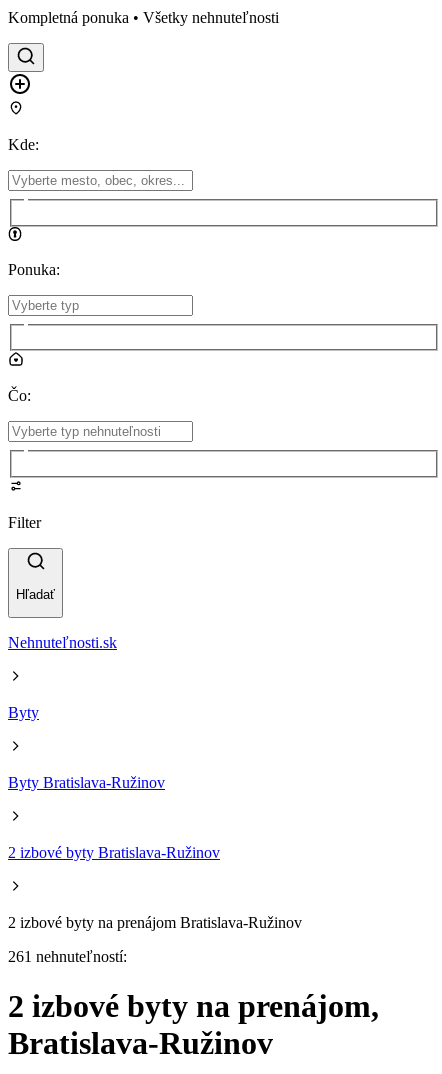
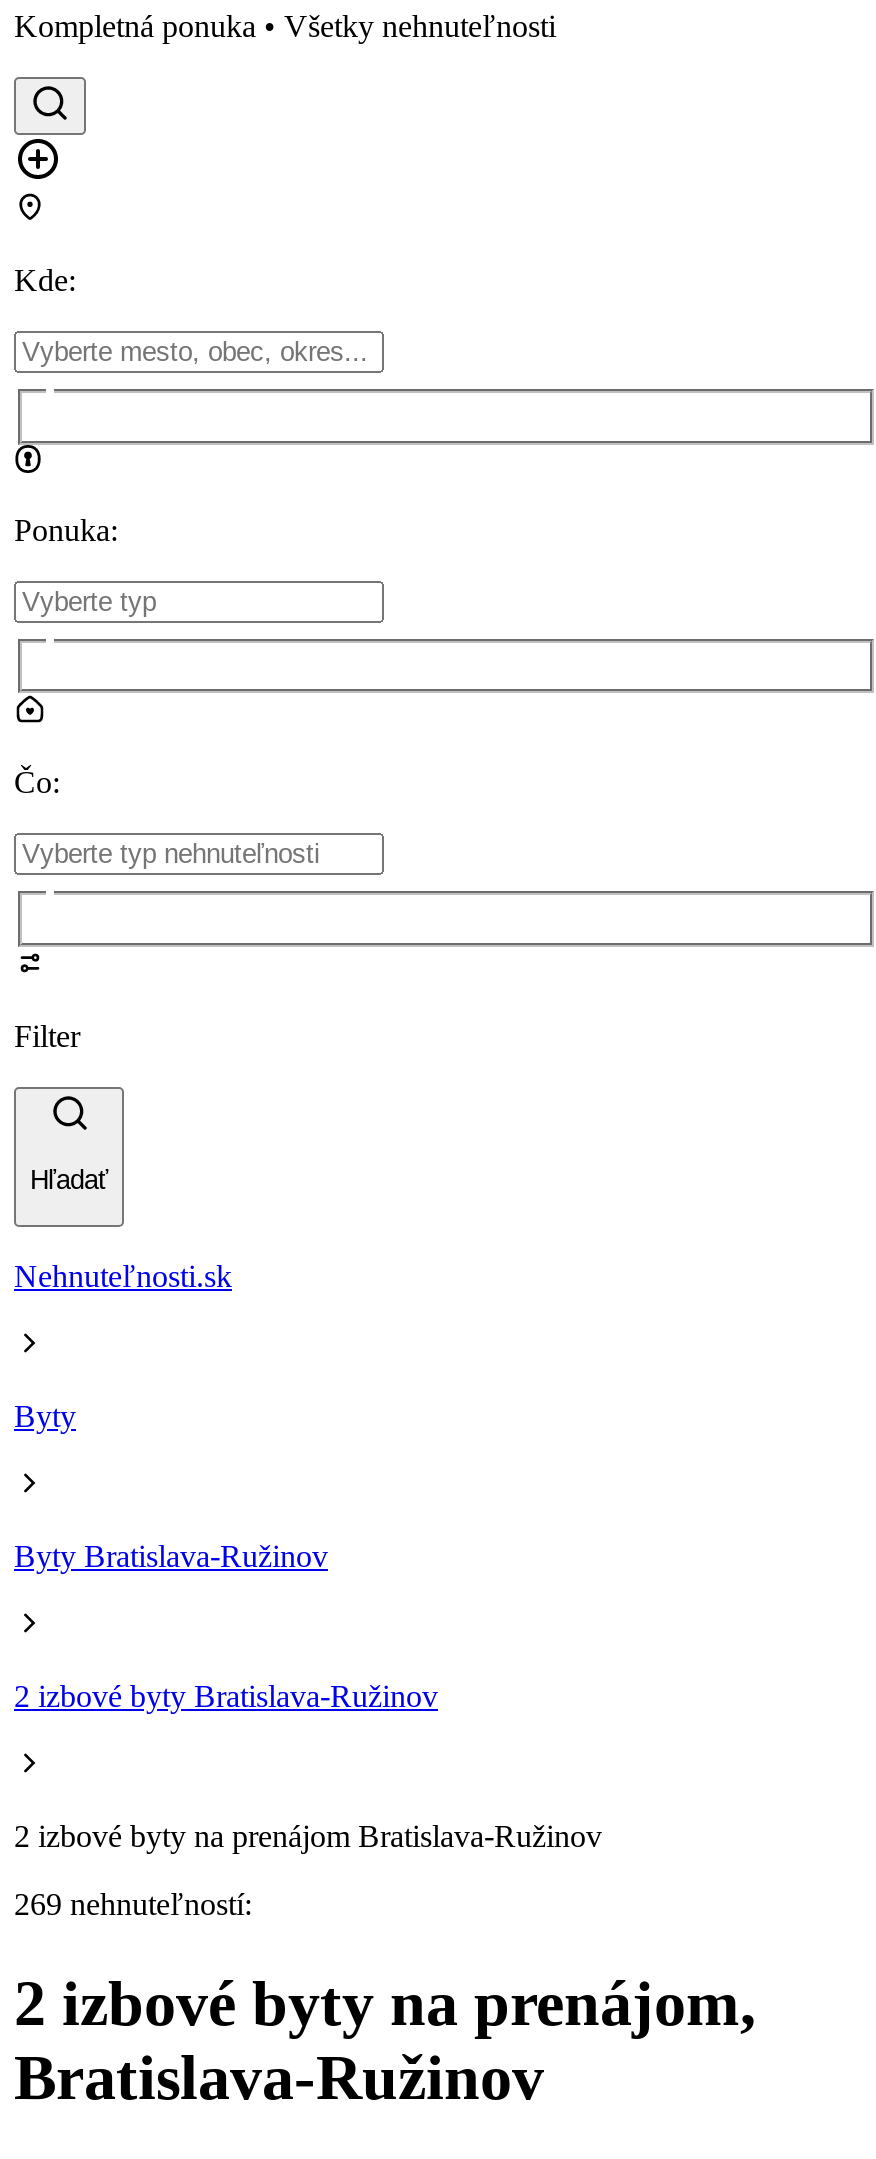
[8,948,127,965] 261 nehnuteľností: -> [14,1888,252,1922] 269 nehnuteľností:

